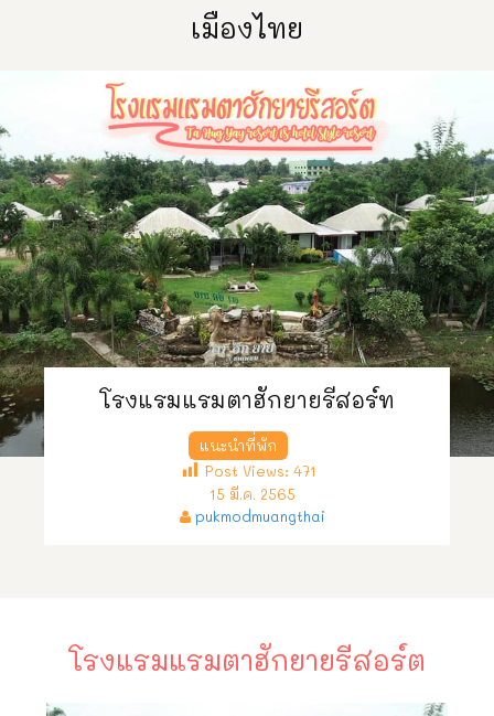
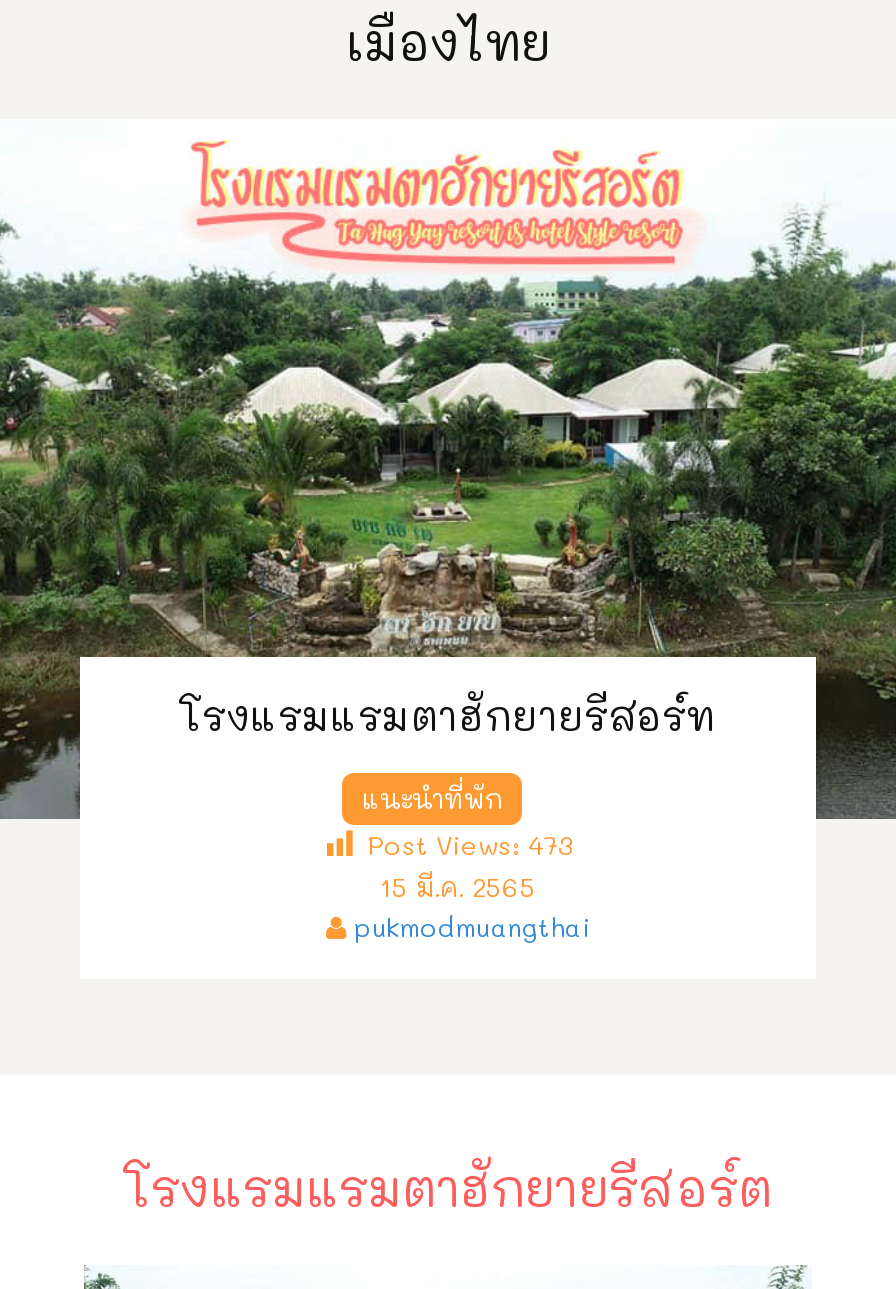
[205,461,316,480] Post Views: 471 -> [368,826,576,860] Post Views: 473

